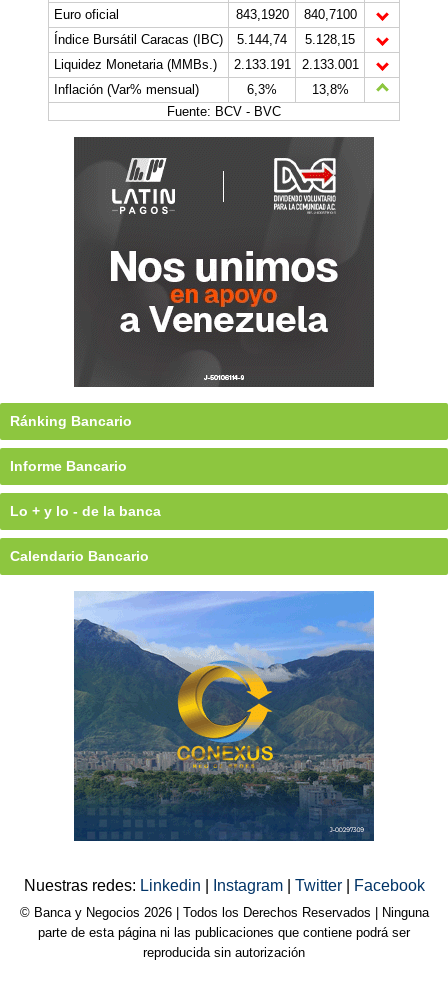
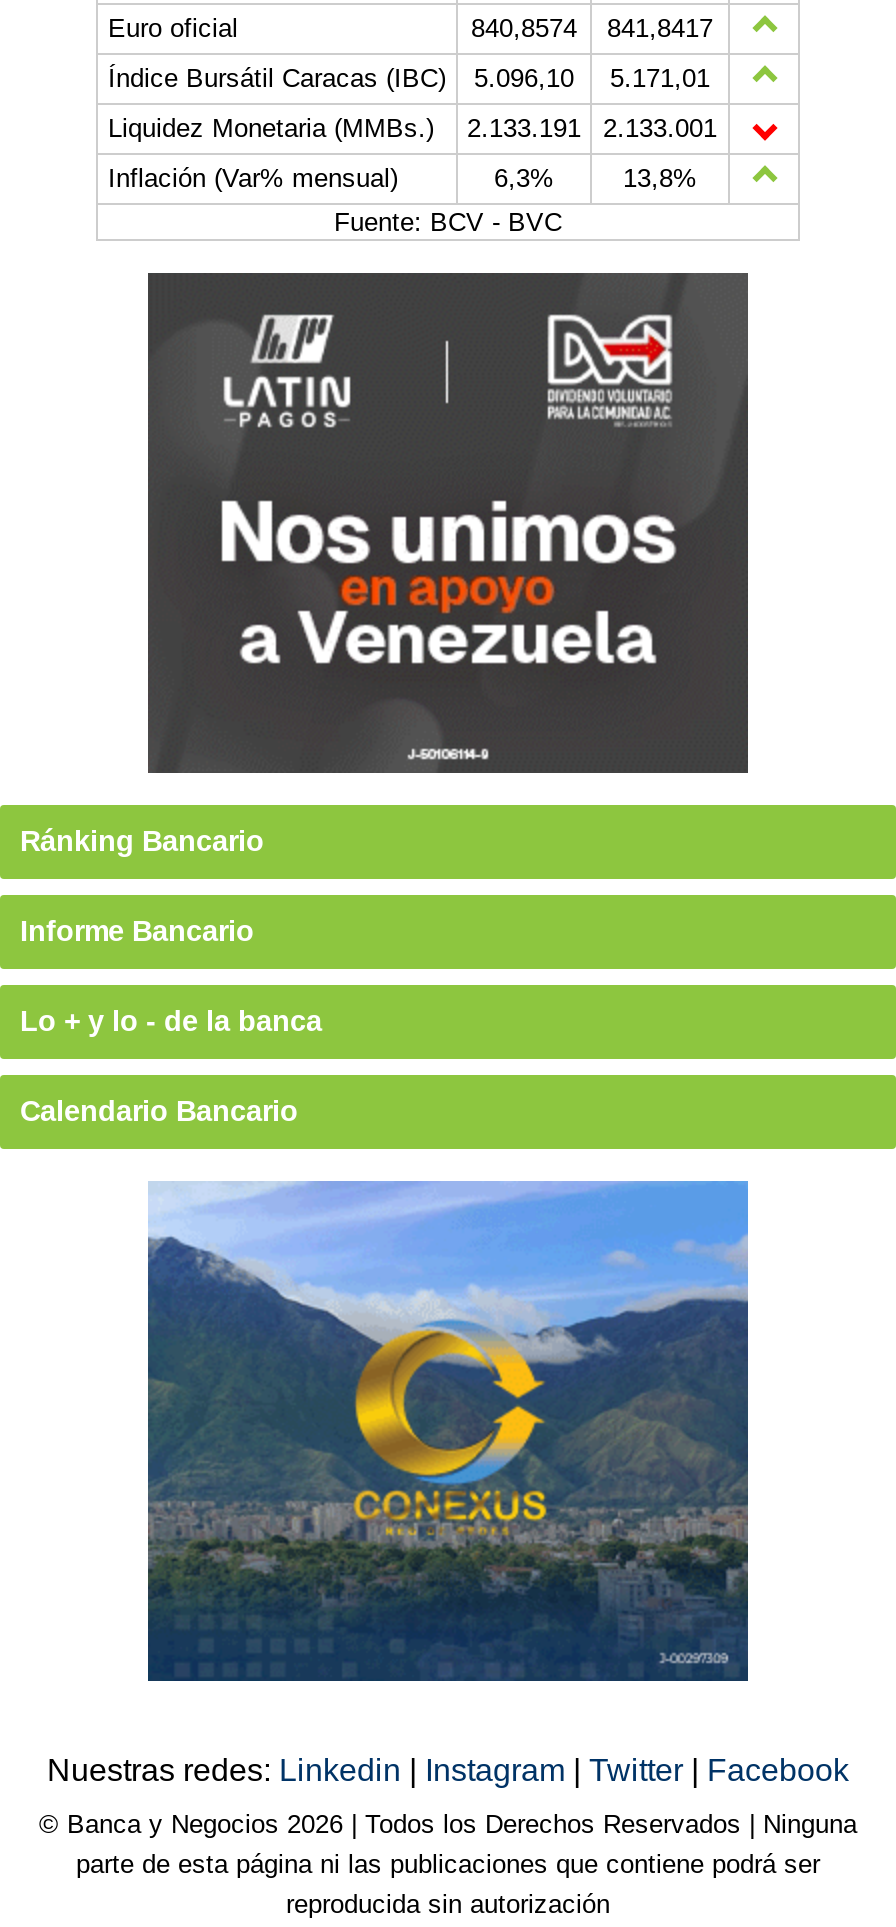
[235,7,288,22] 843,1920 -> [471,13,577,43] 840,8574
[303,7,356,22] 840,7100 -> [607,13,713,43] 841,8417
[237,32,287,47] 5.144,74 -> [474,63,574,93] 5.096,10
[305,32,355,47] 5.128,15 -> [610,63,710,93] 5.171,01

